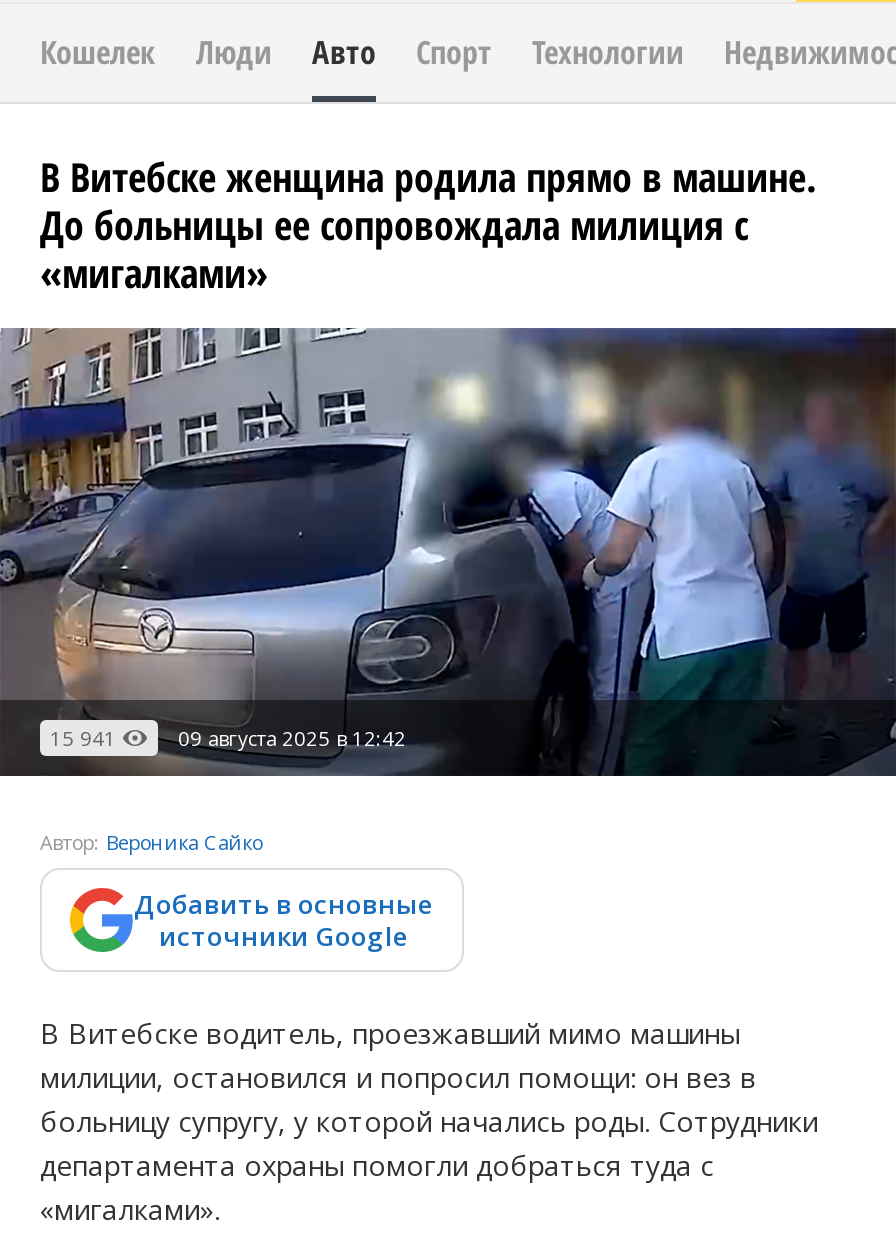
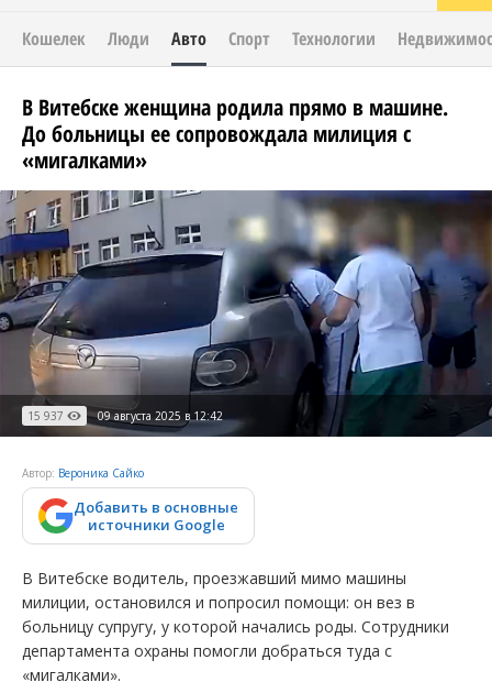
[50,724,406,752] 15 941 09 августа 2025 в 12:42 -> [27,408,223,424] 15 937 09 августа 2025 в 12:42

